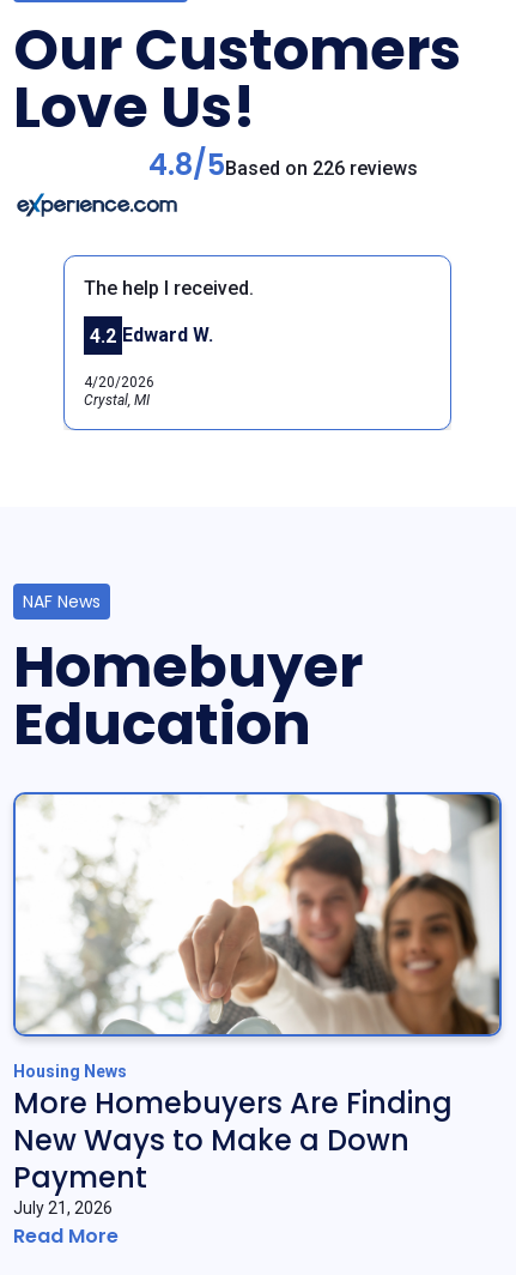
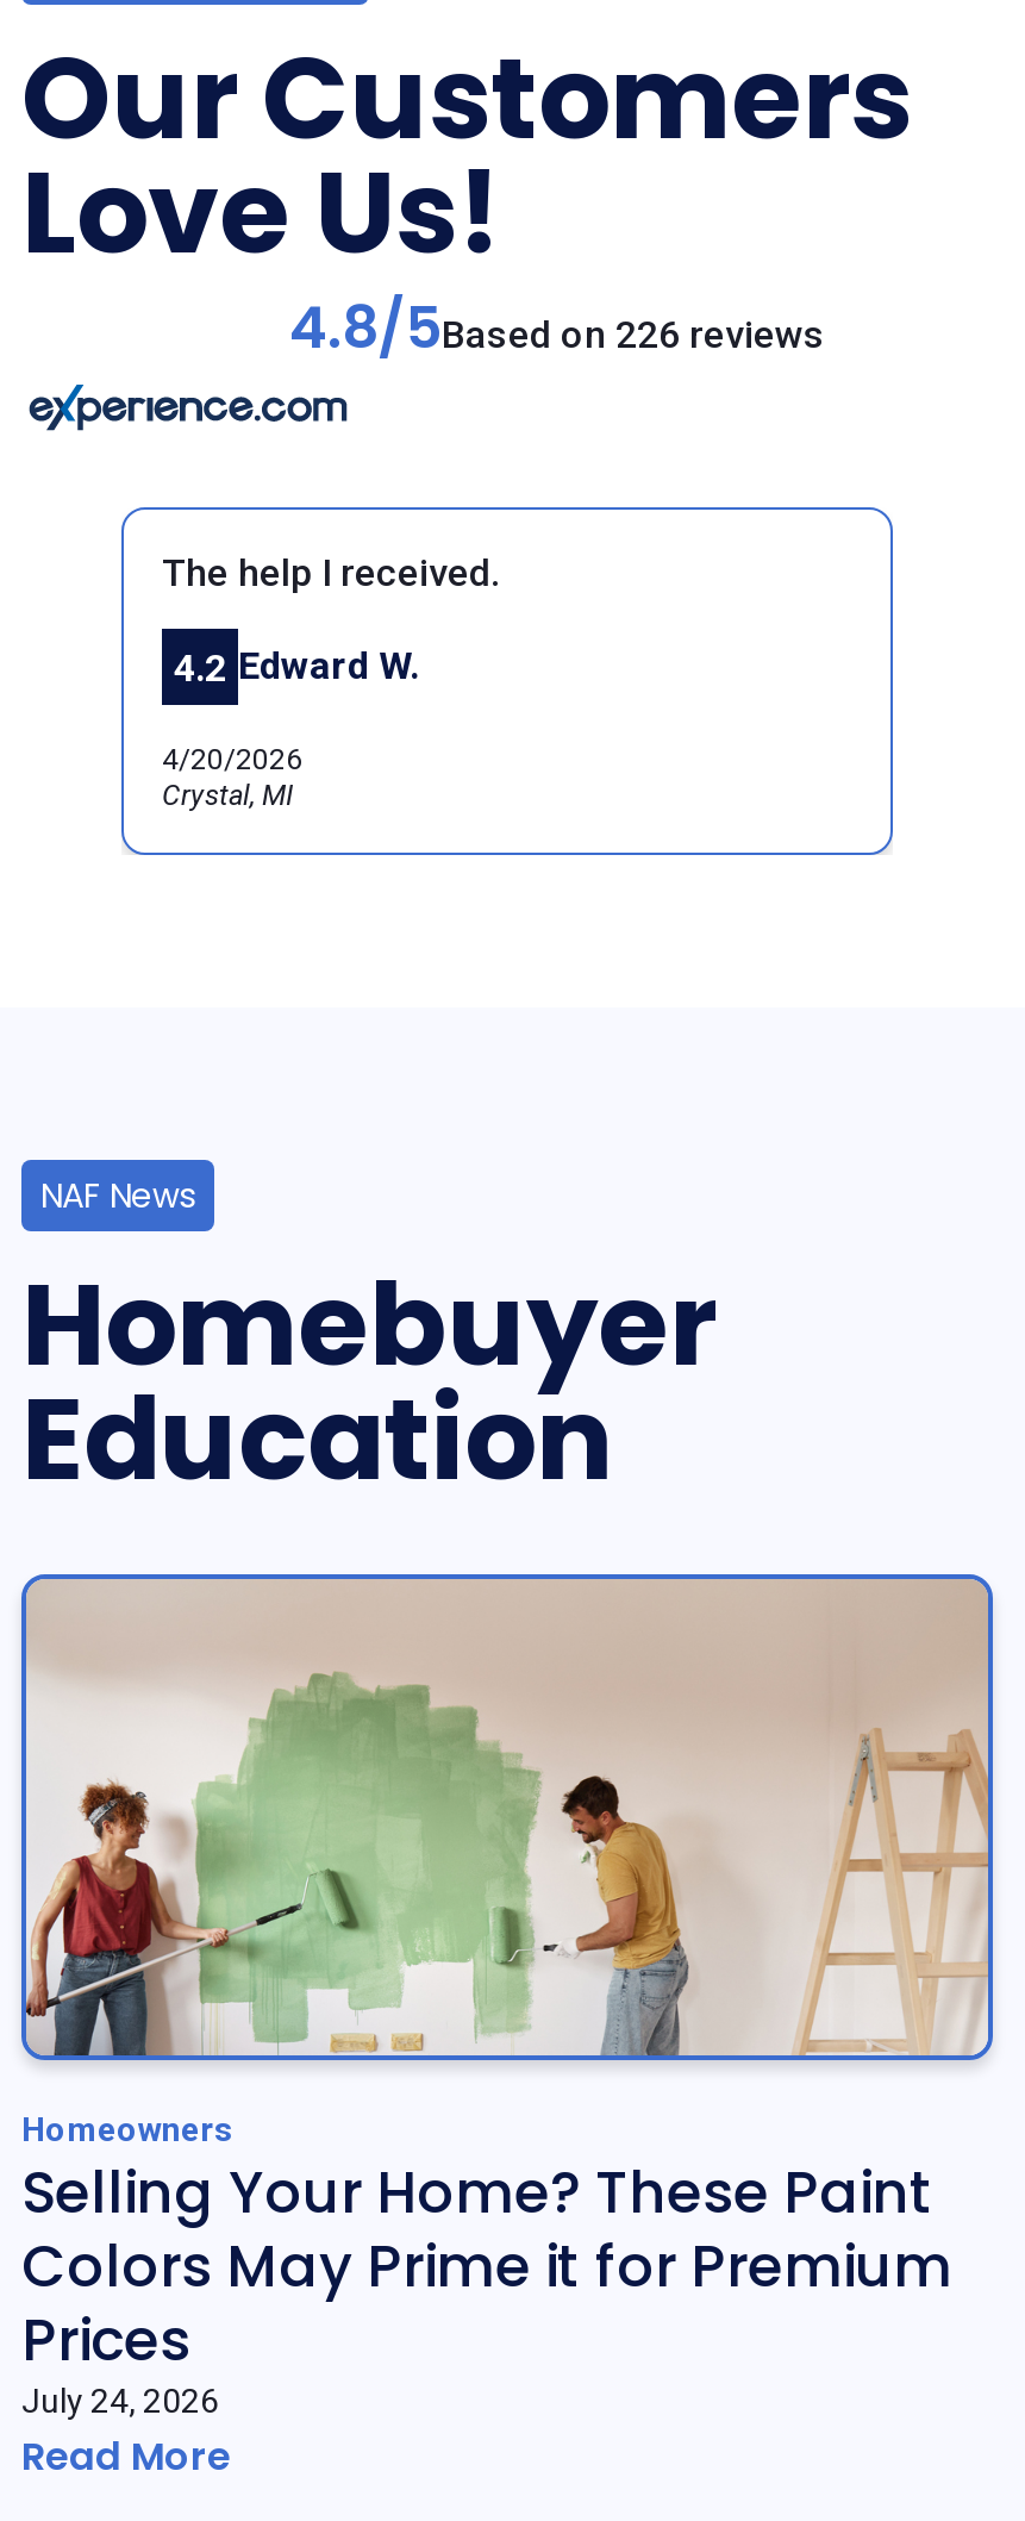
[13,793,500,1217] [image] | Housing News | More Homebuyers Are Finding | New Ways to Make a Down | Payment | July 21, 2026 -> [21,1579,990,2420] [image] | Homeowners | Selling Your Home? These Paint | Colors May Prime it for Premium | Prices | July 24, 2026

